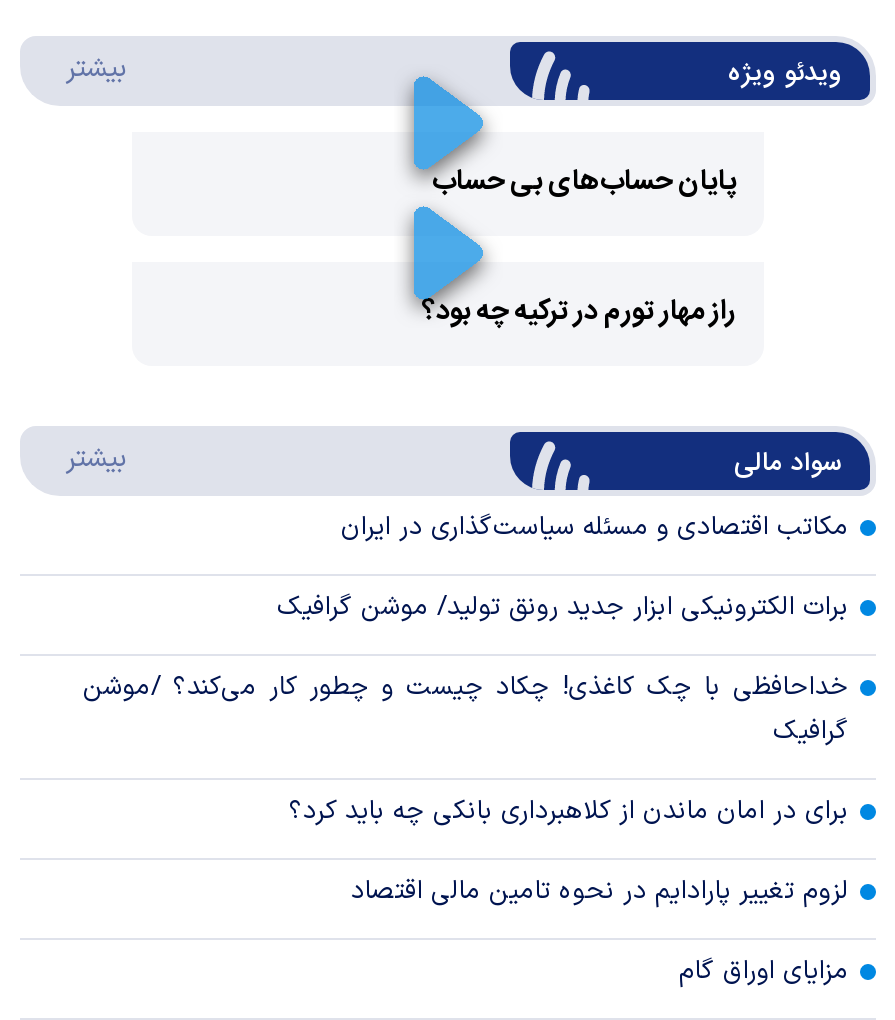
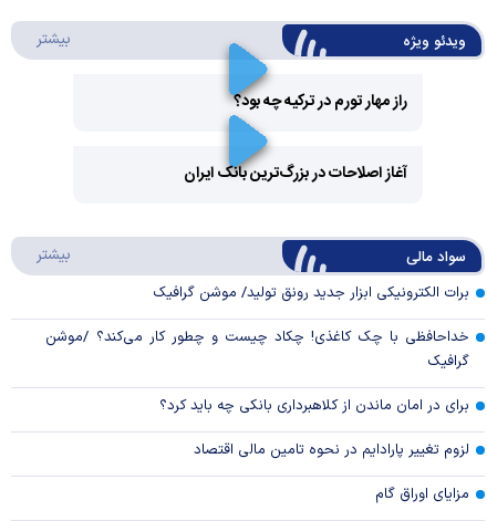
[432,158,736,206] پایان حساب‌های بی حساب -> none
none -> [184,160,407,187] آغاز اصلاحات در بزرگ‌ترین بانک ایران
moved [422,288,736,336] -> [234,88,407,115]: راز مهار تورم در ترکیه چه بود؟
[341,508,849,548] مکاتب اقتصادی و مسئله سیاست‌گذاری در ایران -> none

